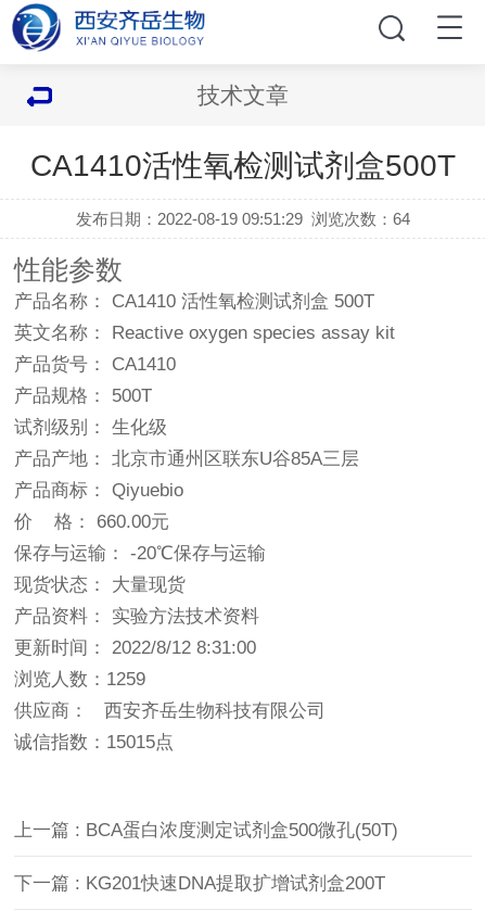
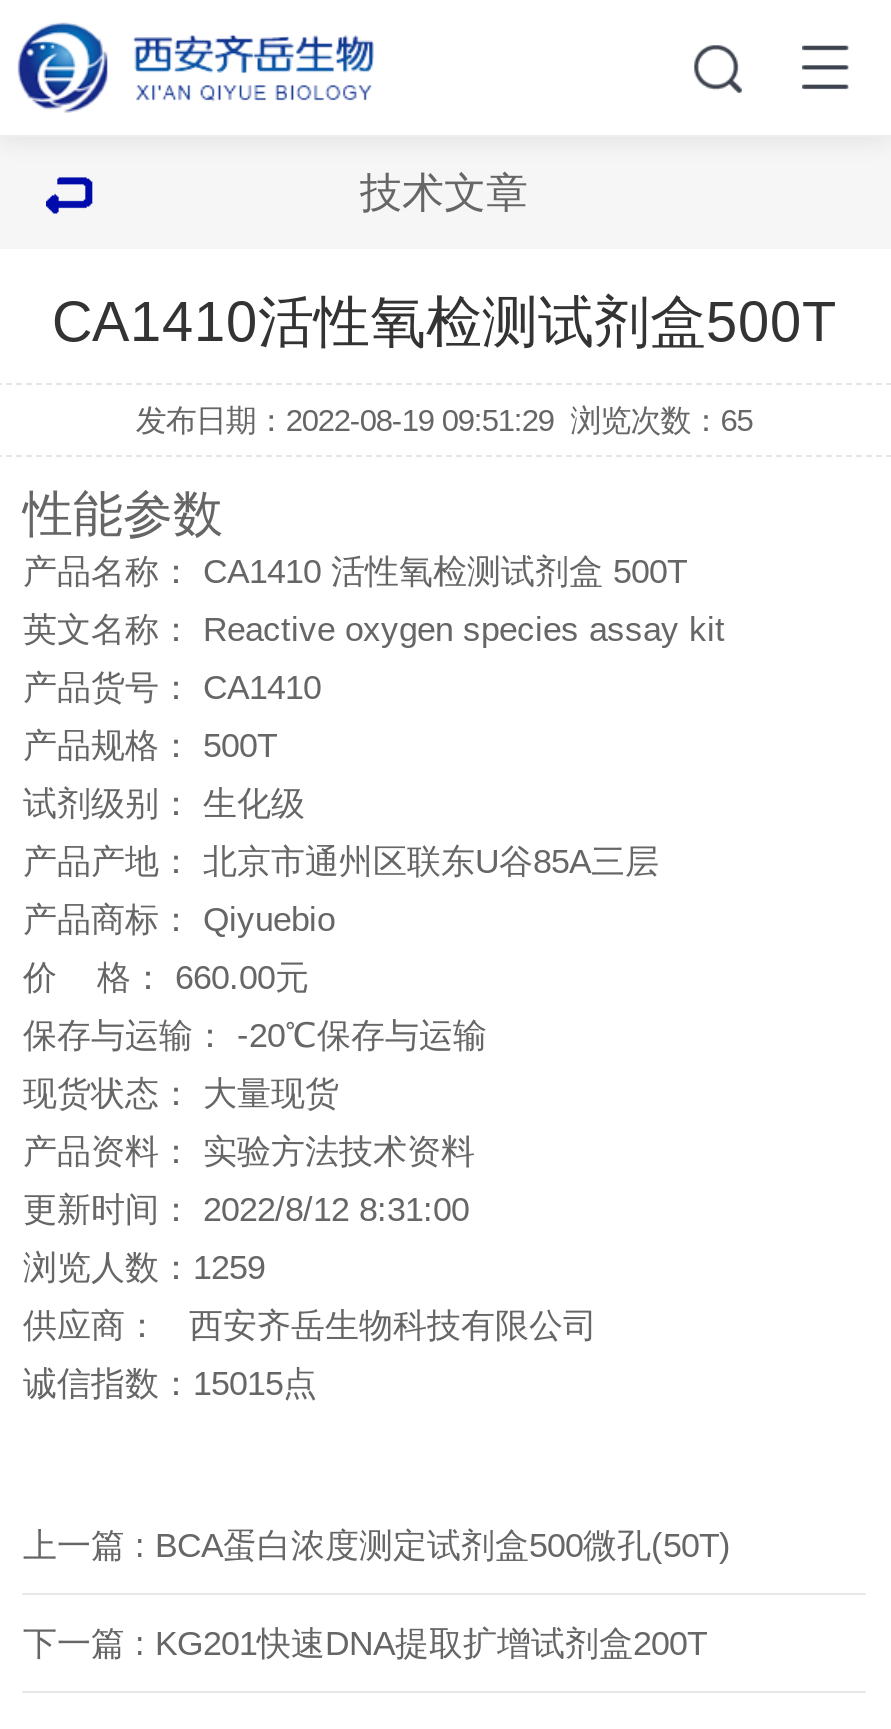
[76,210,410,228] 发布日期：2022-08-19 09:51:29 浏览次数：64 -> [136,403,752,437] 发布日期：2022-08-19 09:51:29 浏览次数：65

